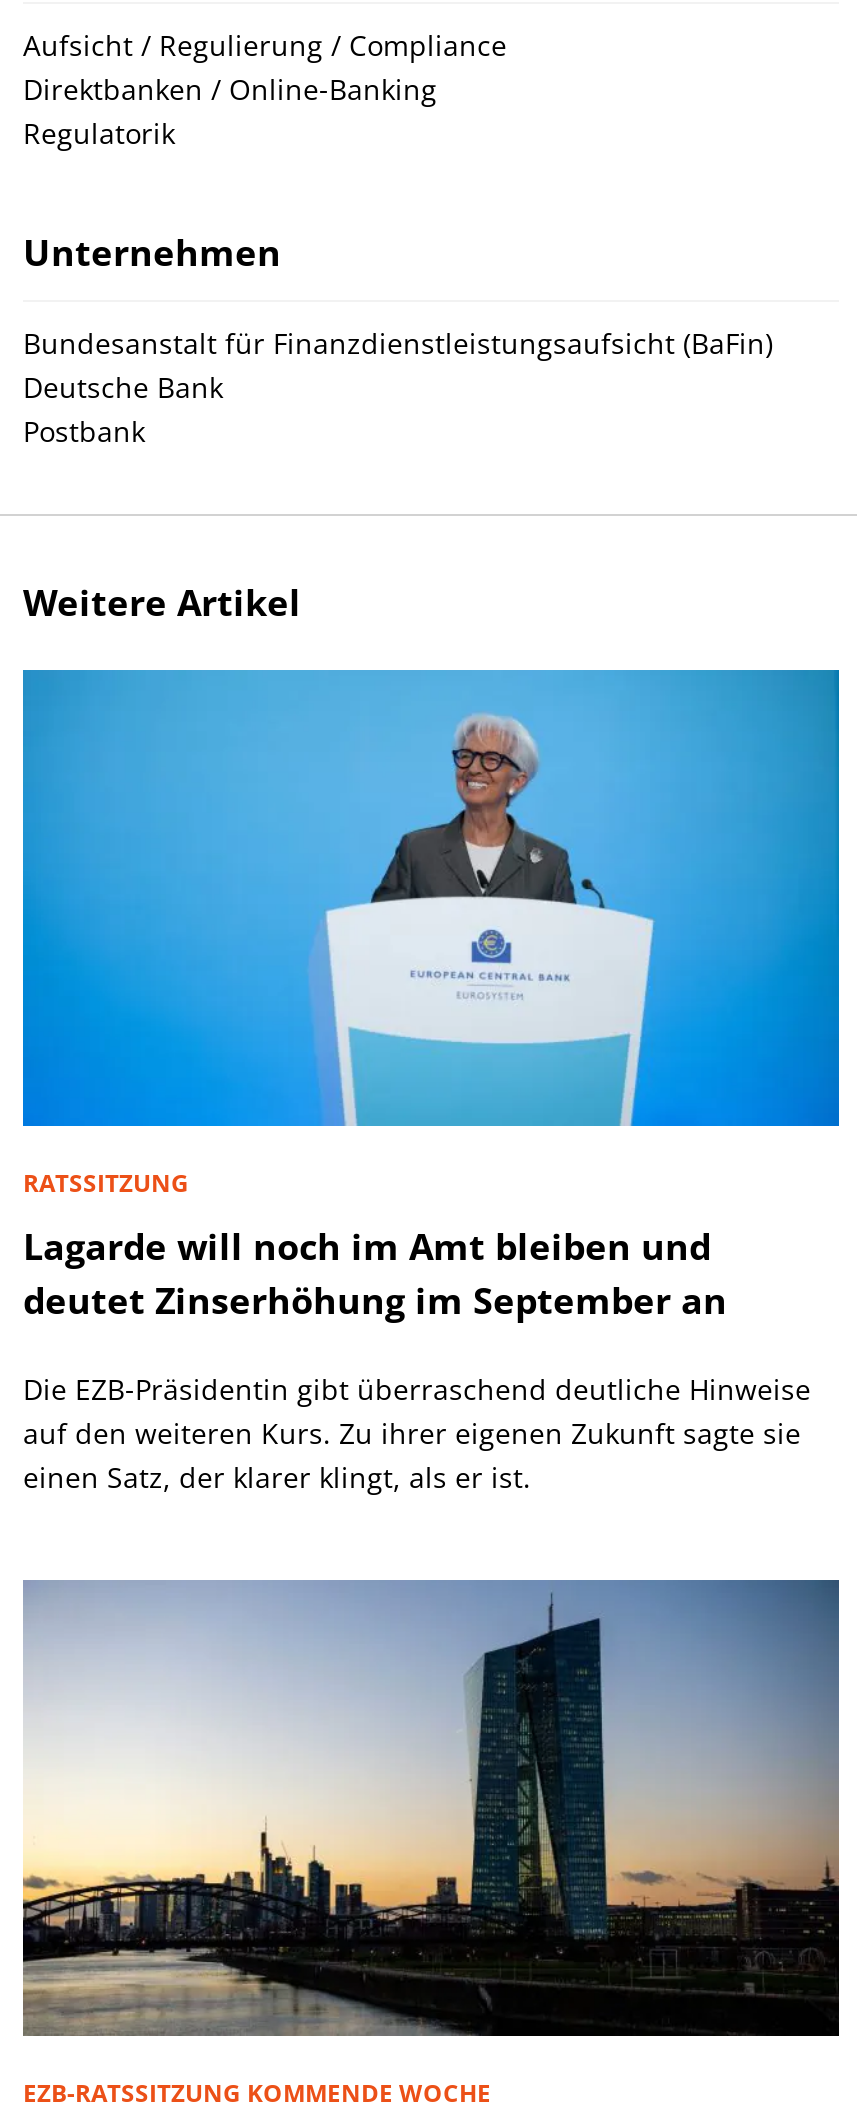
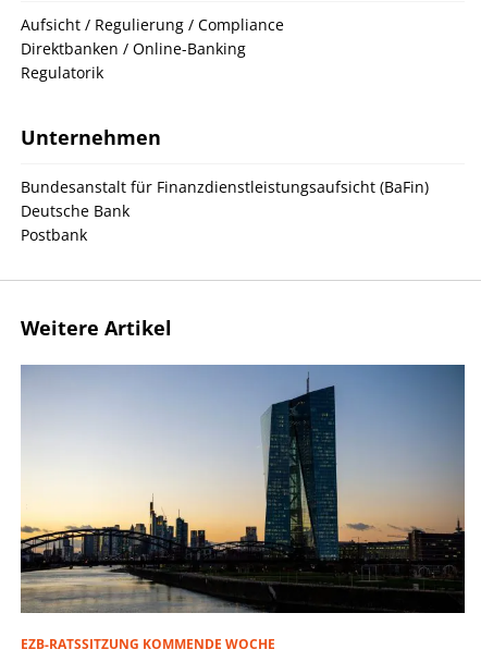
[21,668,841,1496] [image] | RATSSITZUNG | Lagarde will noch im Amt bleiben und | deutet Zinserhöhung im September an | Die EZB-Präsidentin gibt überraschend deutliche Hinweise | auf den weiteren Kurs. Zu ihrer eigenen Zukunft sagte sie | einen Satz, der klarer klingt, als er ist. -> none

